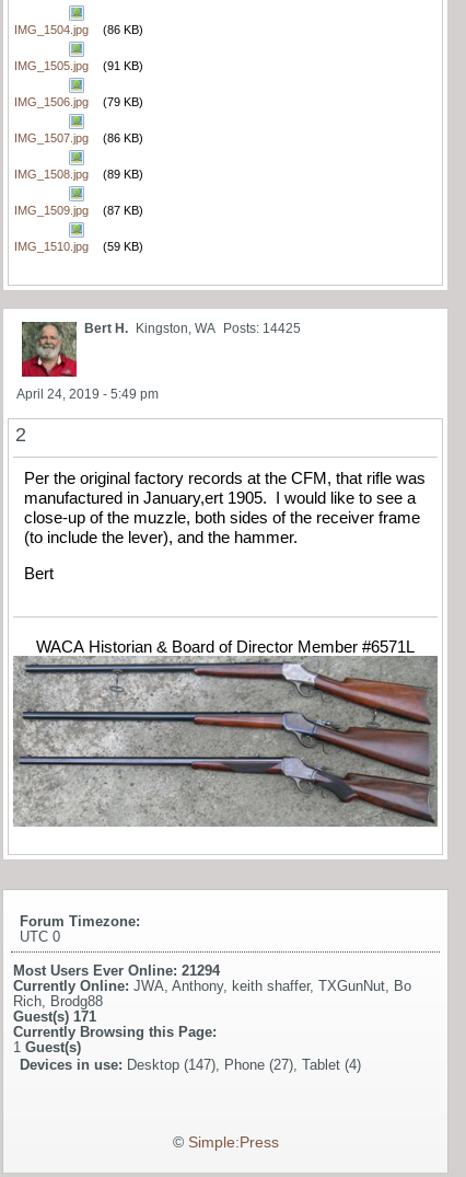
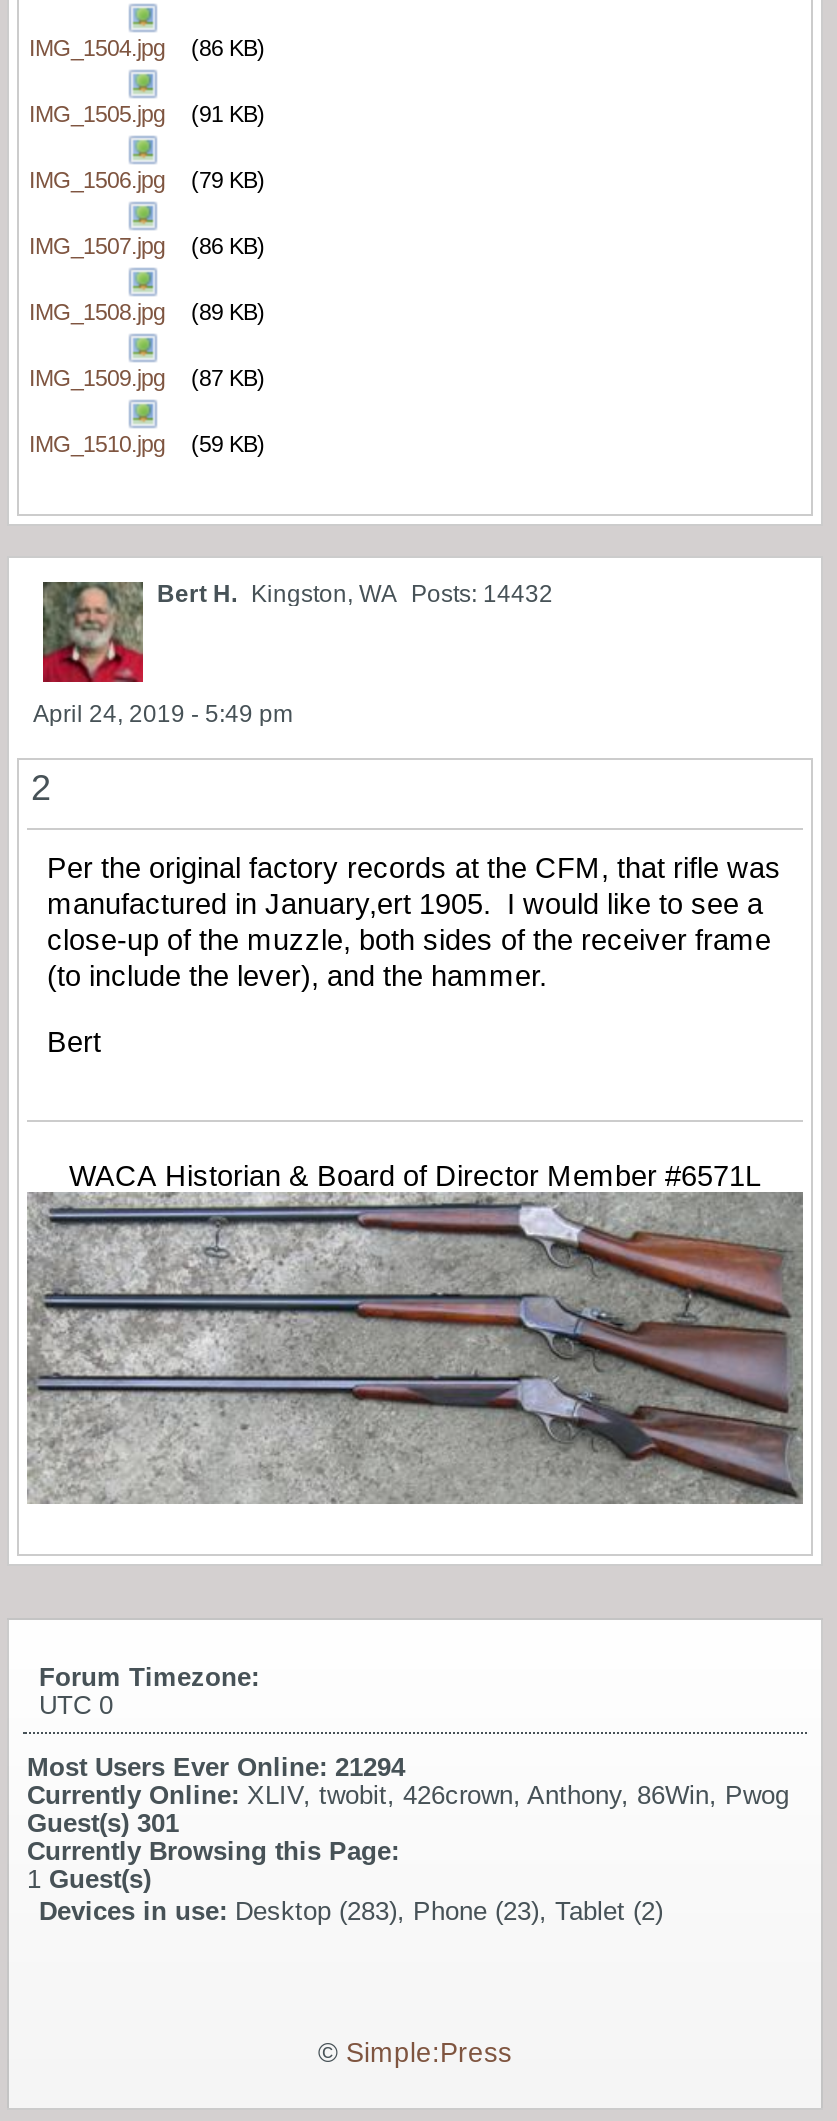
[84,321,301,336] Bert H. Kingston, WA Posts: 14425 -> [157,580,553,608] Bert H. Kingston, WA Posts: 14432
[13,978,411,1025] Currently Online: JWA, Anthony, keith shaffer, TXGunNut, Bo | Rich, Brodg88 | Guest(s) 171 -> [27,1780,789,1838] Currently Online: XLIV, twobit, 426crown, Anthony, 86Win, Pwog | Guest(s)301
[20,1057,361,1073] Devices in use: Desktop (147), Phone (27), Tablet (4) -> [39,1896,663,1926] Devices in use: Desktop (283), Phone (23), Tablet (2)

